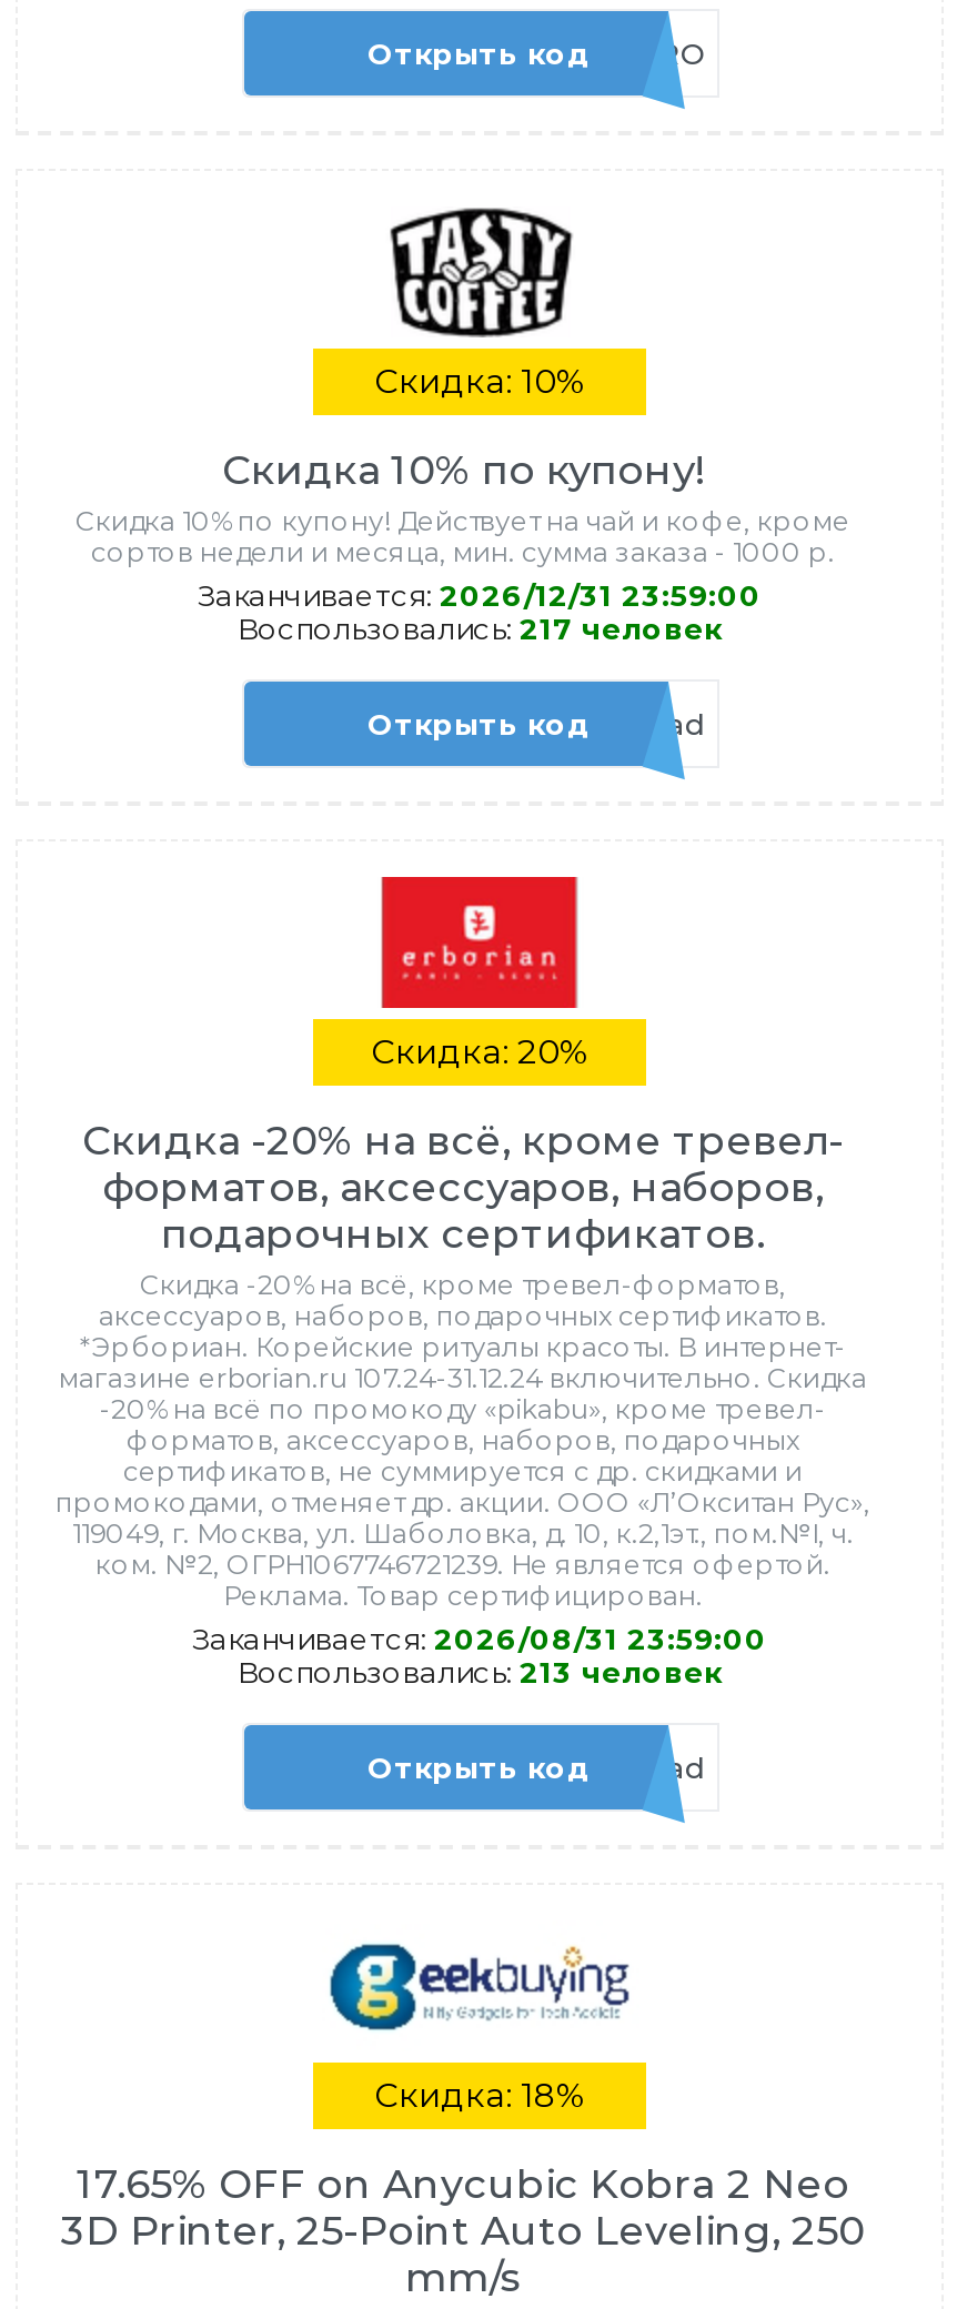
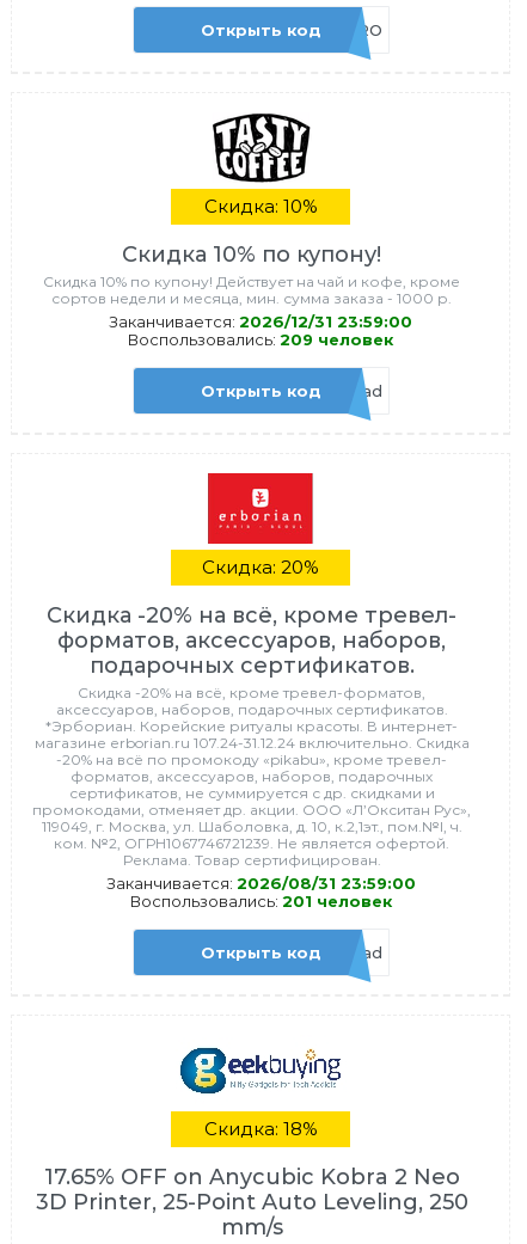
[238,611,722,646] Воспользовались: 217 человек -> [128,330,393,349] Воспользовались: 209 человек
[238,1654,722,1690] Воспользовались: 213 человек -> [130,891,391,911] Воспользовались: 201 человек

